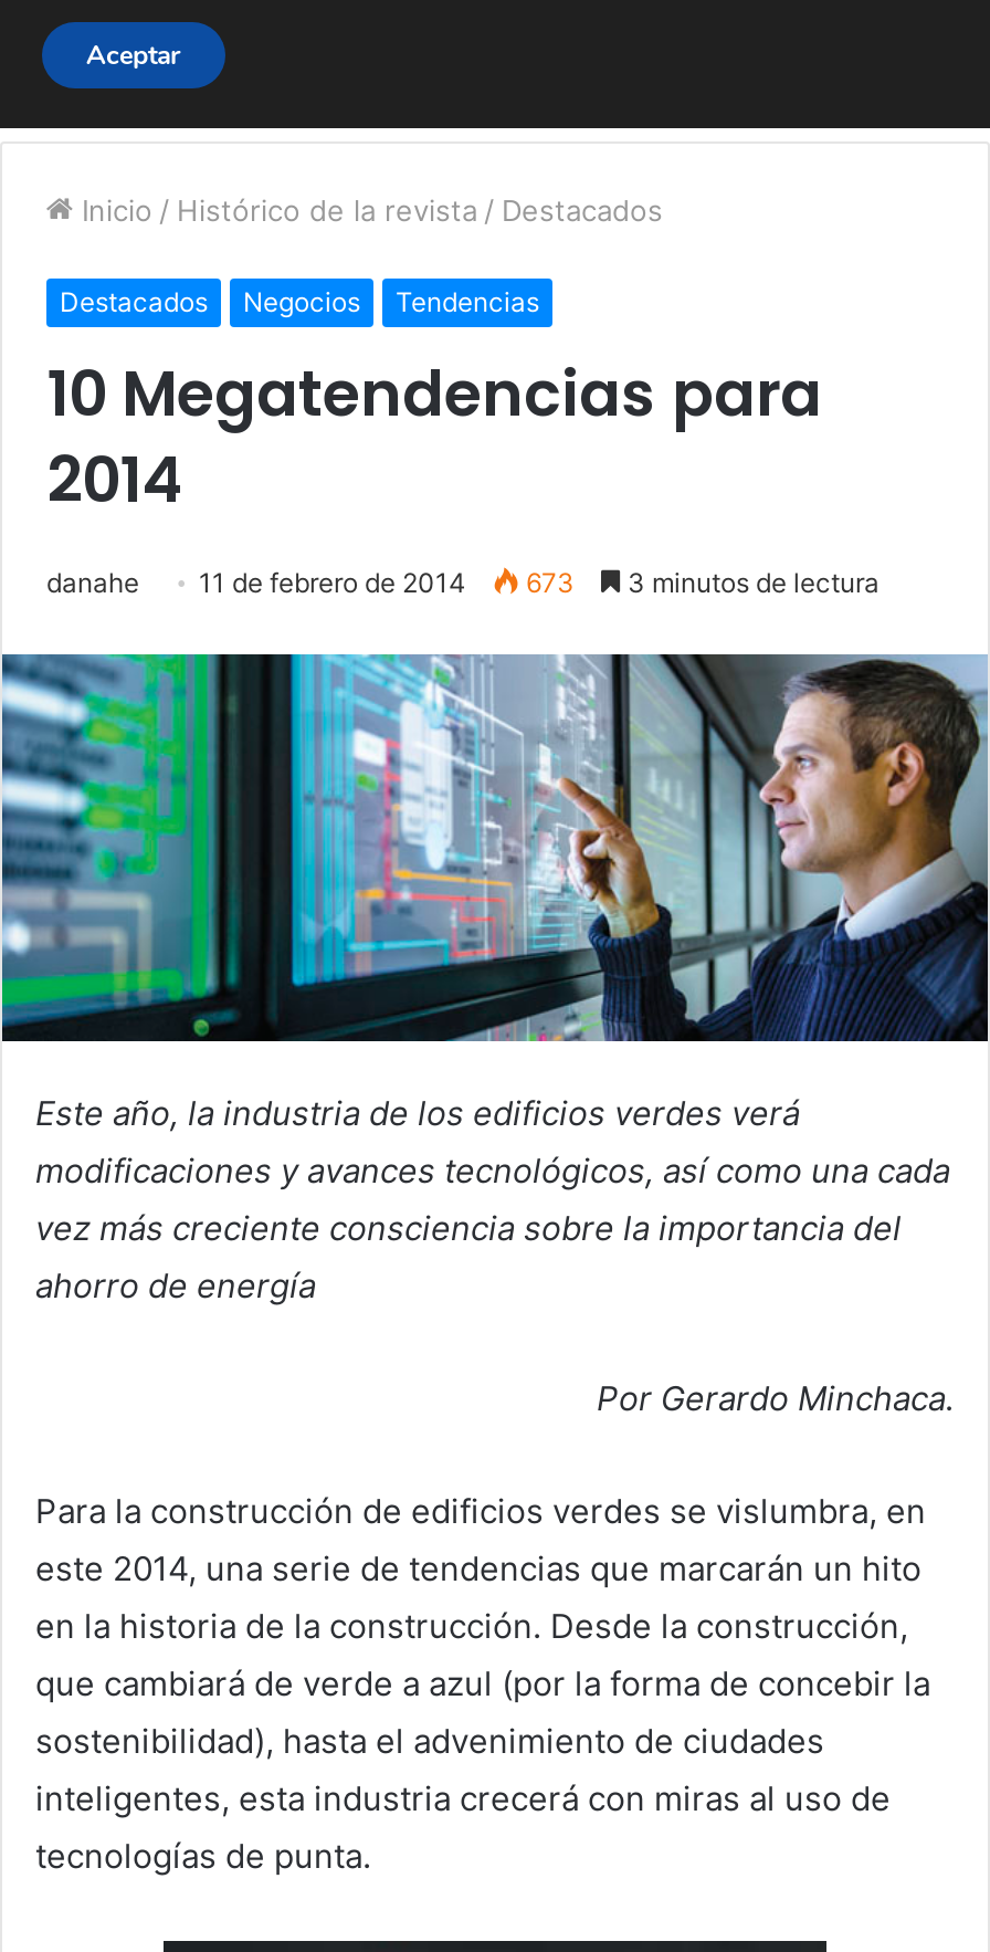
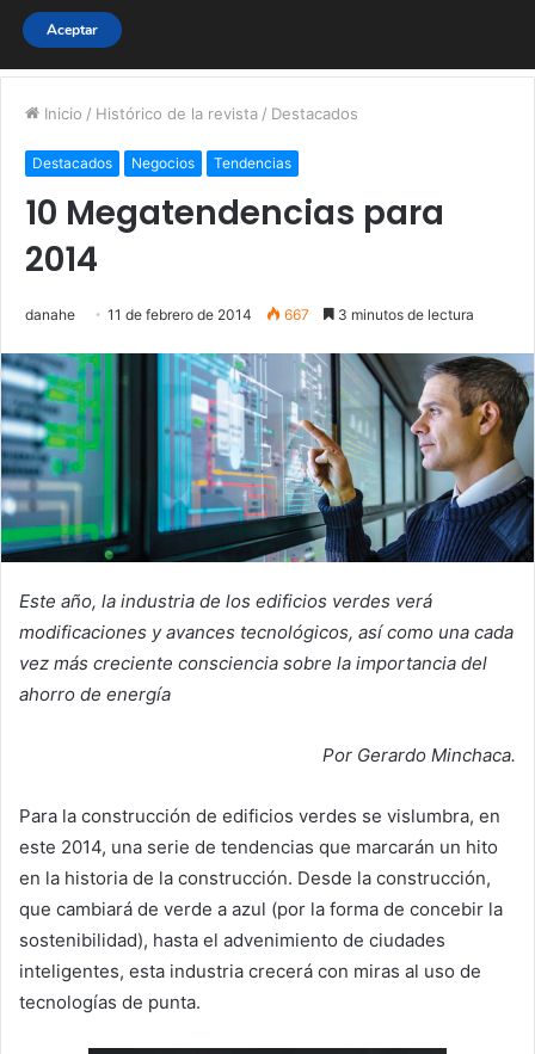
[46,565,880,599] danahe 11 de febrero de 2014 673 3 minutos de lectura -> [25,305,474,323] danahe 11 de febrero de 2014 667 3 minutos de lectura

